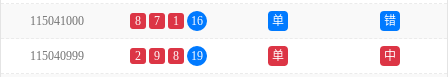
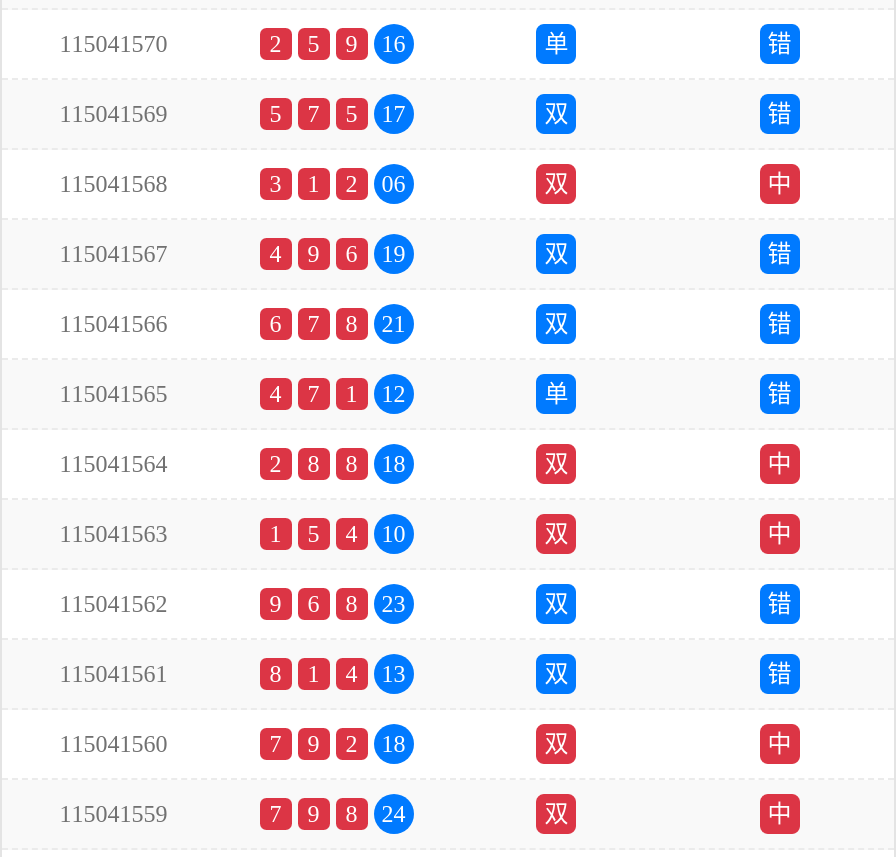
[30,14,179,28] 115041000 | 8 | 7 | 1 -> [60,30,358,58] 115041570 | 2 | 5 | 9
[30,49,84,63] 115040999 -> [60,100,792,198] 115041569 | 5 | 7 | 5 | 17 | 双 | 错 | 115041568 | 3 | 1
[191,49,284,63] 19 | 单 -> [382,800,568,828] 24 | 双
none -> [60,170,792,828] 06 | 双 | 中 | 115041567 | 4 | 9 | 6 | 19 | 双 | 错 | 115041566 | 6 | 7 | 8 | 21 | 双 | 错 | 115041565 | 4 | 7 | 1 | 12 | 单 | 错 | 115041564 | 2 | 8 | 8 | 18 | 双 | 中 | 115041563 | 1 | 5 | 4 | 10 | 双 | 中 | 115041562 | 9 | 6 | 8 | 23 | 双 | 错 | 115041561 | 8 | 1 | 4 | 13 | 双 | 错 | 115041560 | 7 | 9 | 2 | 18 | 双 | 中 | 115041559 | 7

